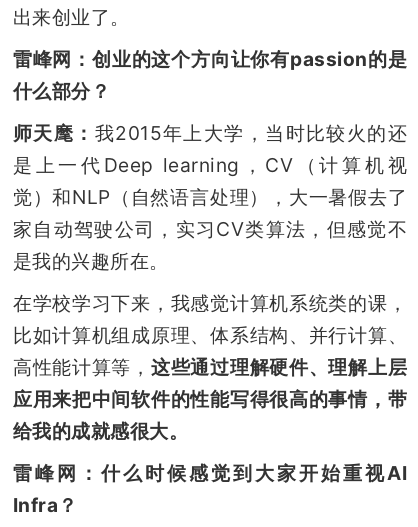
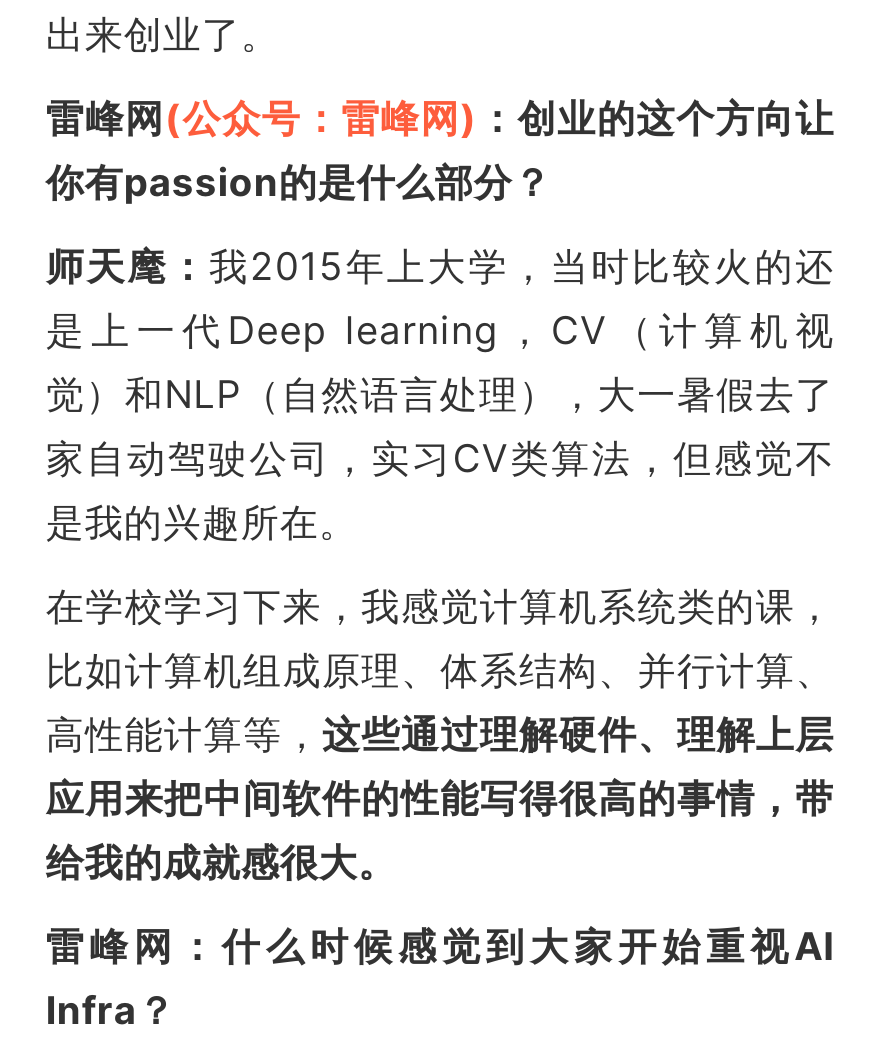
[13,46,407,102] 雷峰网：创业的这个方向让你有passion的是 | 什么部分？ -> [46,93,834,205] 雷峰网(公众号：雷峰网)：创业的这个方向让 | 你有passion的是什么部分？

